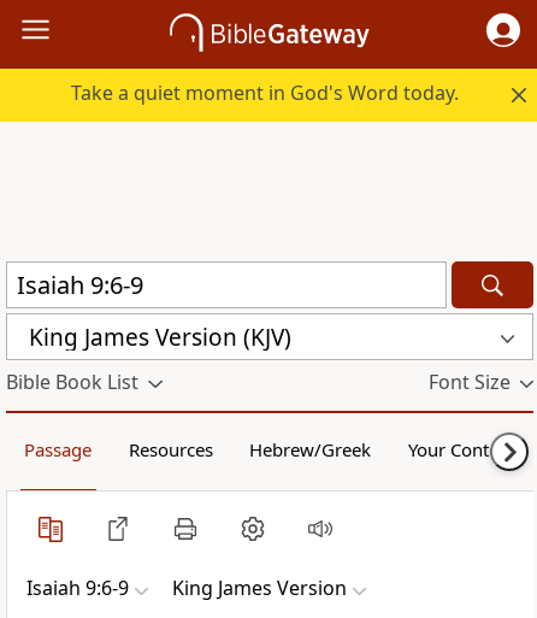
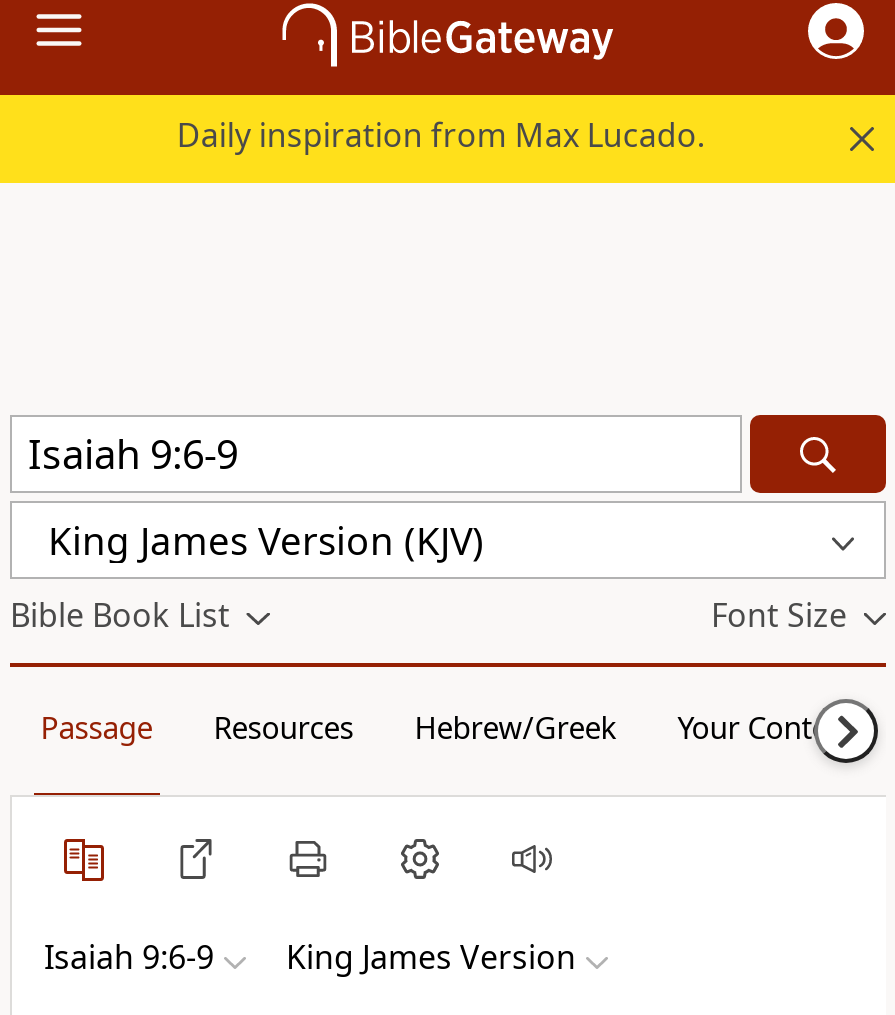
[72,80,459,106] Take a quiet moment in God's Word today. -> [177,113,705,157] Daily inspiration from Max Lucado.

